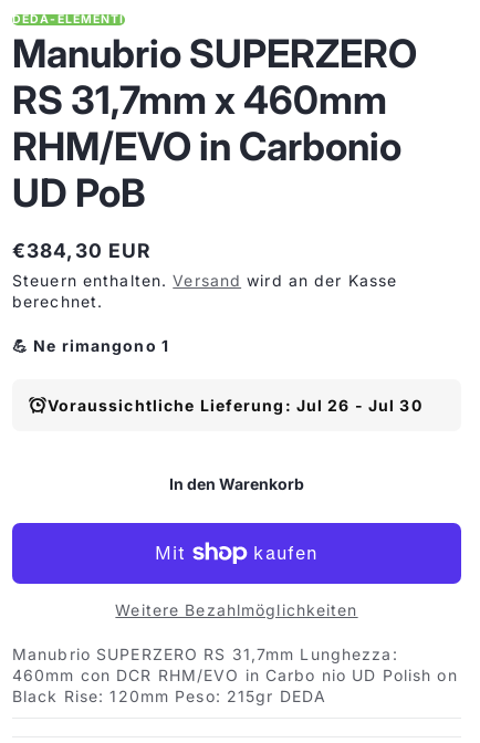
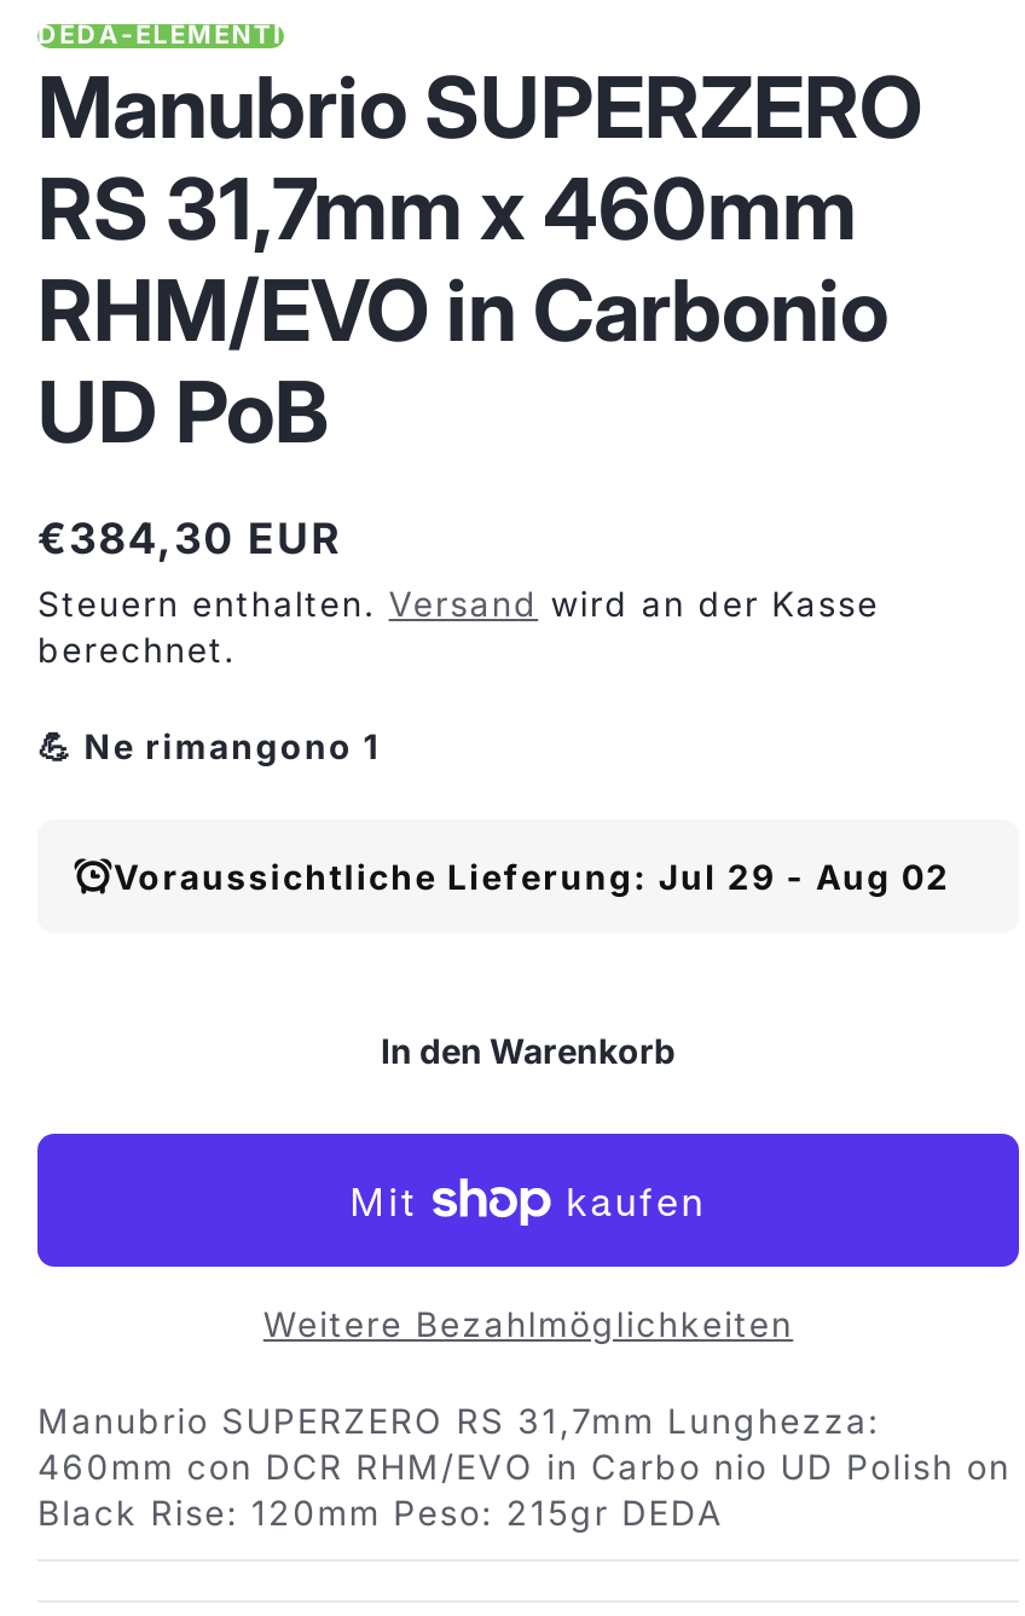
[47,396,422,414] Voraussichtliche Lieferung: Jul 26 - Jul 30 -> [114,855,951,896] Voraussichtliche Lieferung: Jul 29 - Aug 02

